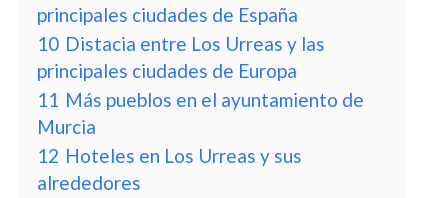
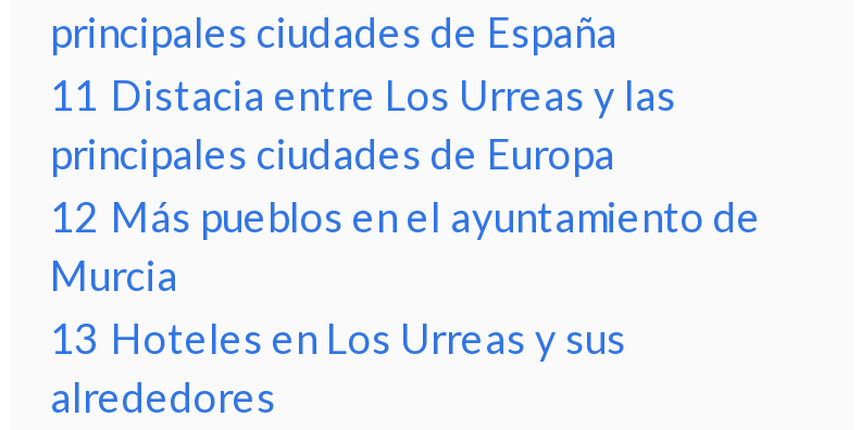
[37,32,325,55] 10 Distacia entre Los Urreas y las -> [50,69,676,119] 11 Distacia entre Los Urreas y las
[37,88,364,111] 11 Más pueblos en el ayuntamiento de -> [50,191,761,241] 12 Más pueblos en el ayuntamiento de
[37,144,302,167] 12 Hoteles en Los Urreas y sus -> [50,313,626,363] 13 Hoteles en Los Urreas y sus

